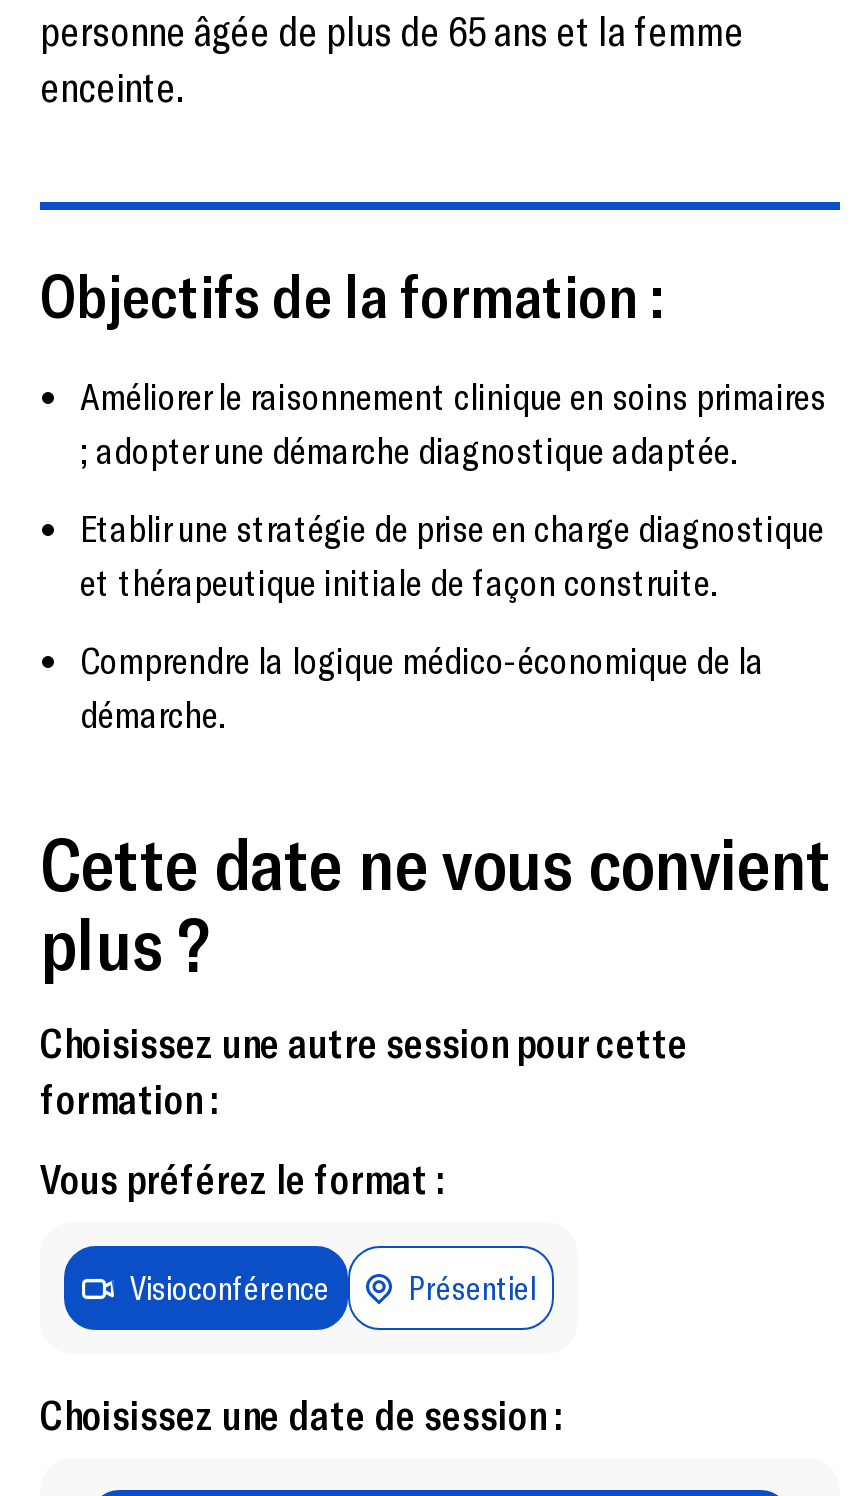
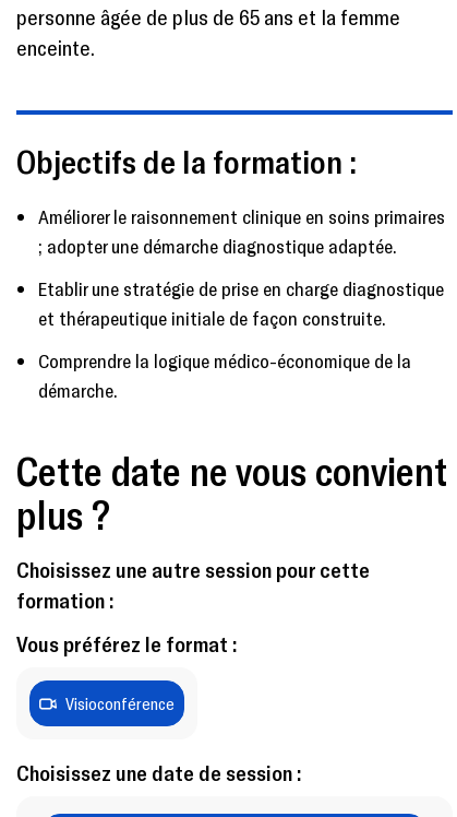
[408,1269,536,1307] Présentiel -> none

